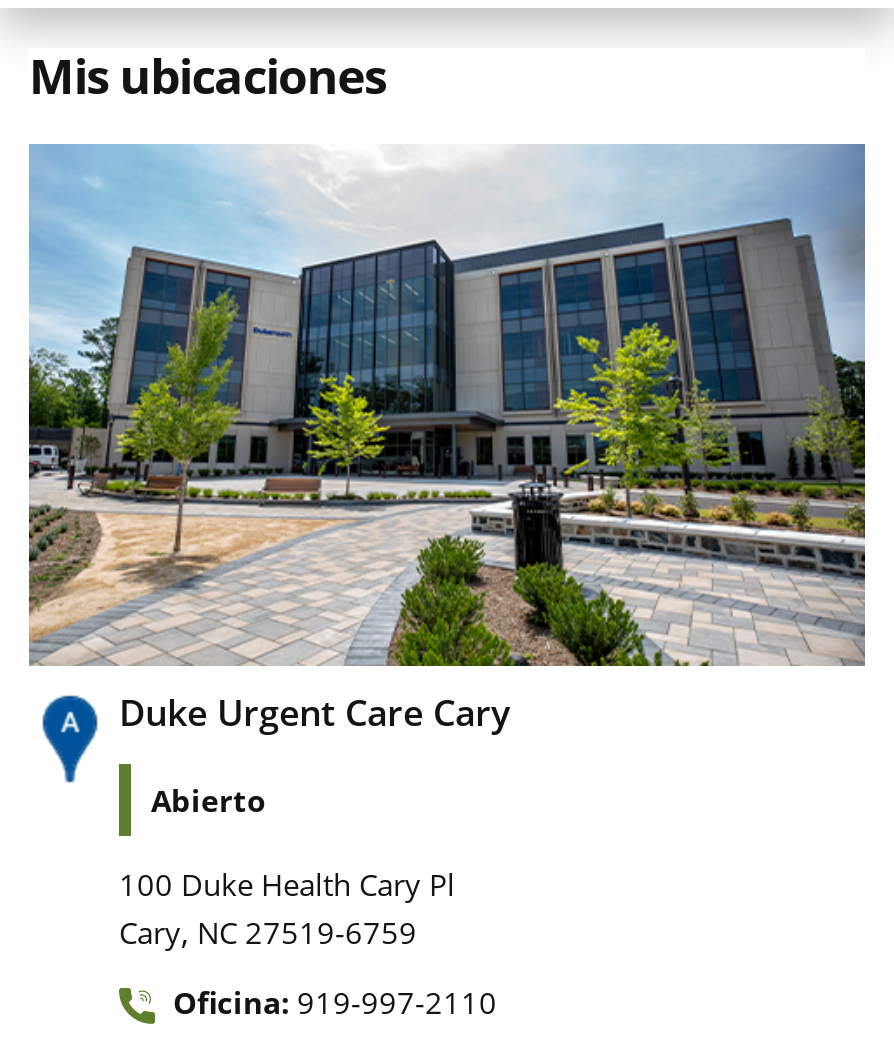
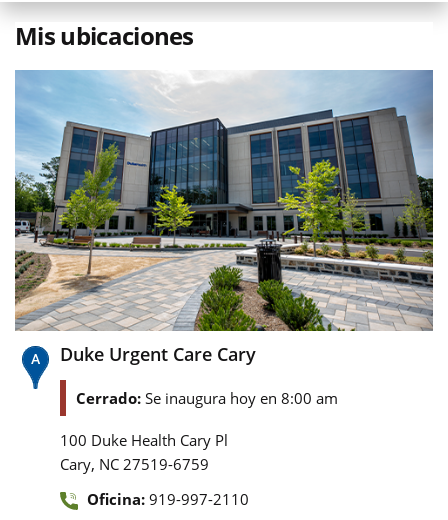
[151,781,265,821] Abierto -> [76,388,338,408] Cerrado: Se inaugura hoy en 8:00 am

